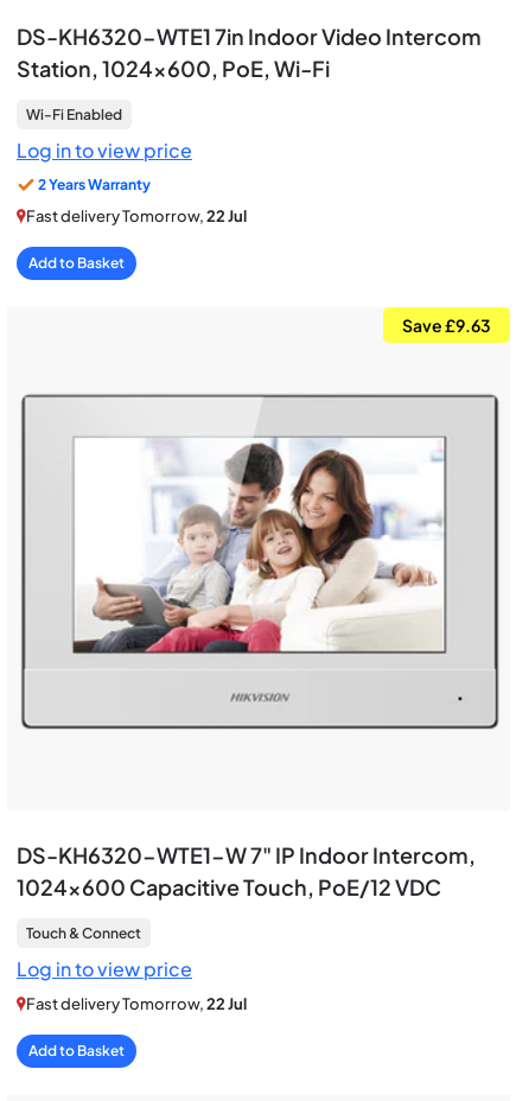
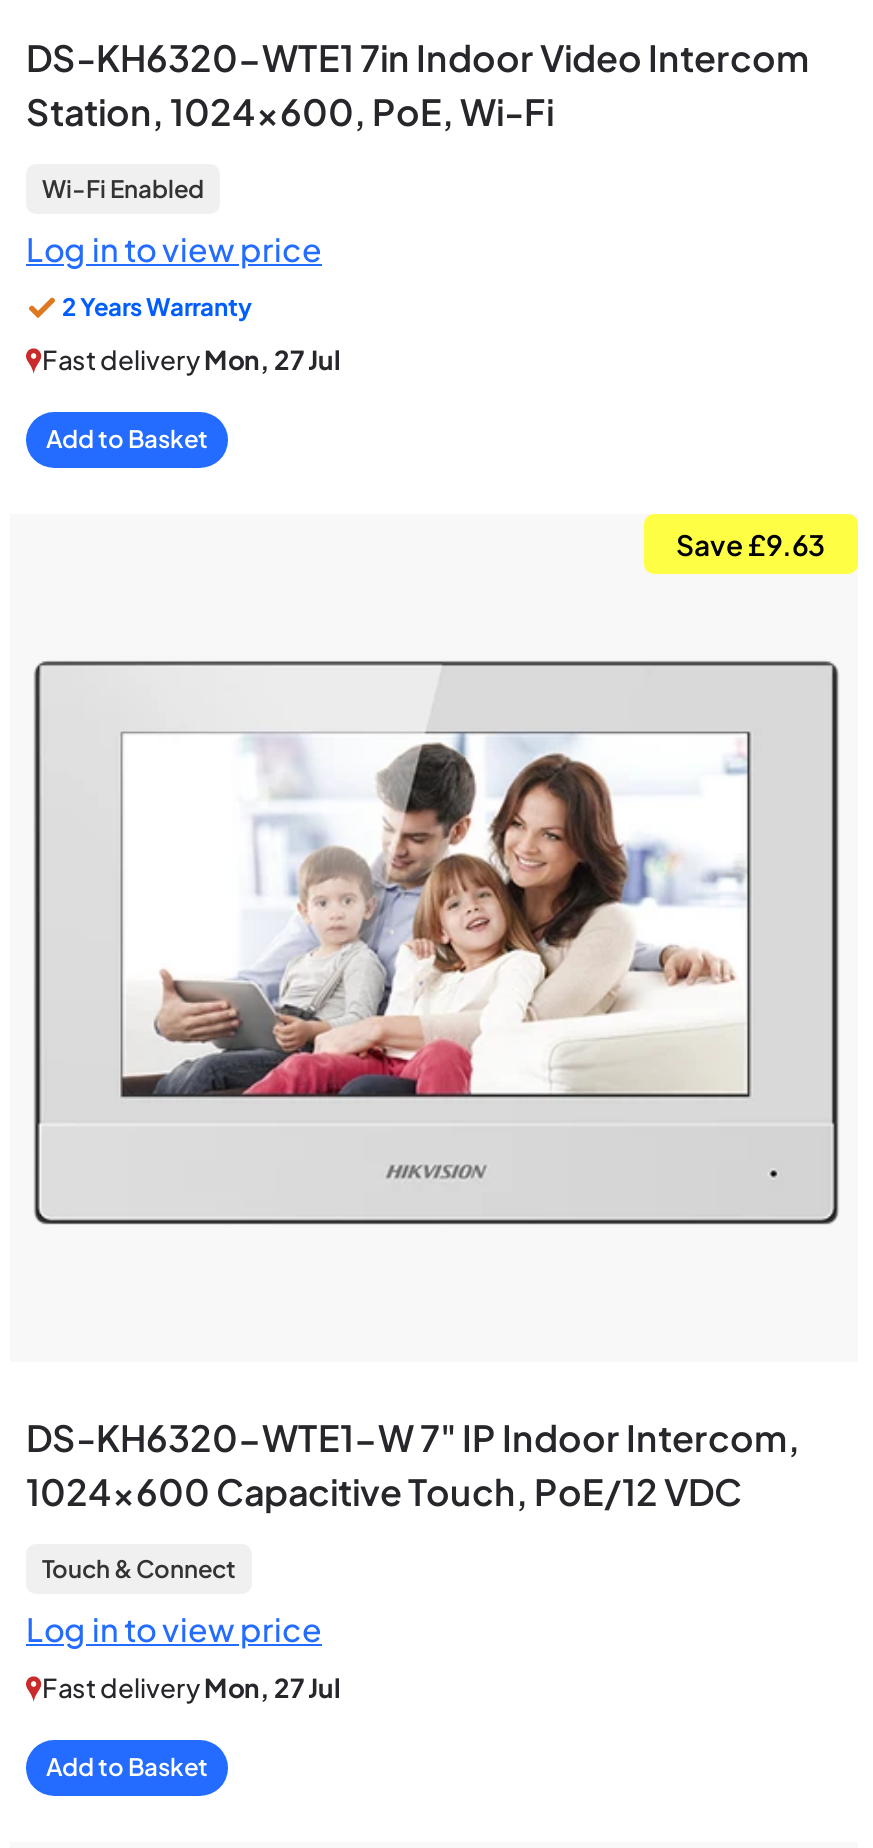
[17,54,330,81] Station, 1024×600, PoE, Wi‑Fi -> [26,87,554,133] Station, 1024×600, PoE, Wi-Fi
[26,206,247,225] Fast delivery Tomorrow, 22 Jul -> [42,343,340,375] Fast delivery Mon, 27 Jul
[26,994,247,1013] Fast delivery Tomorrow, 22 Jul -> [42,1671,340,1703] Fast delivery Mon, 27 Jul

